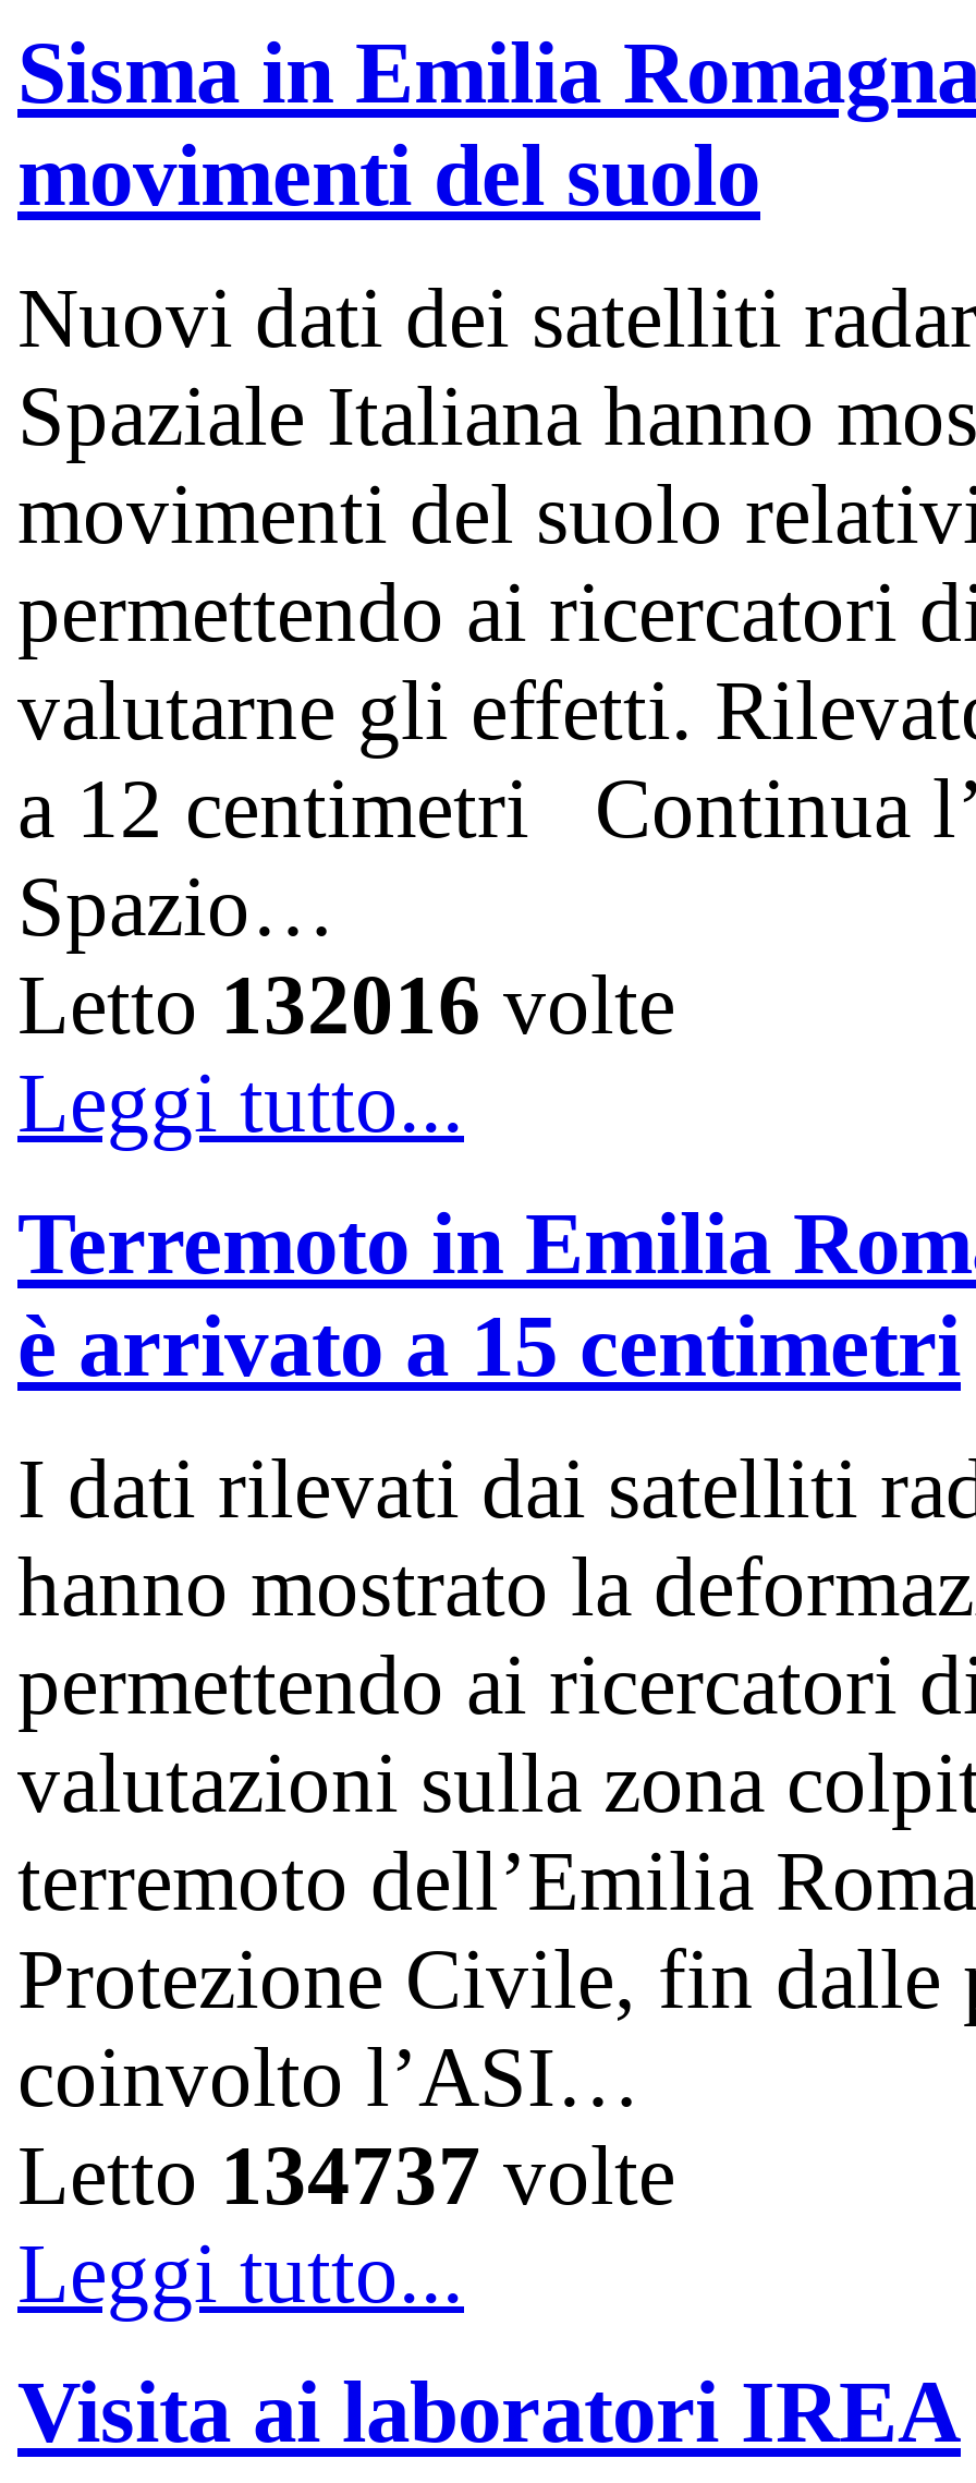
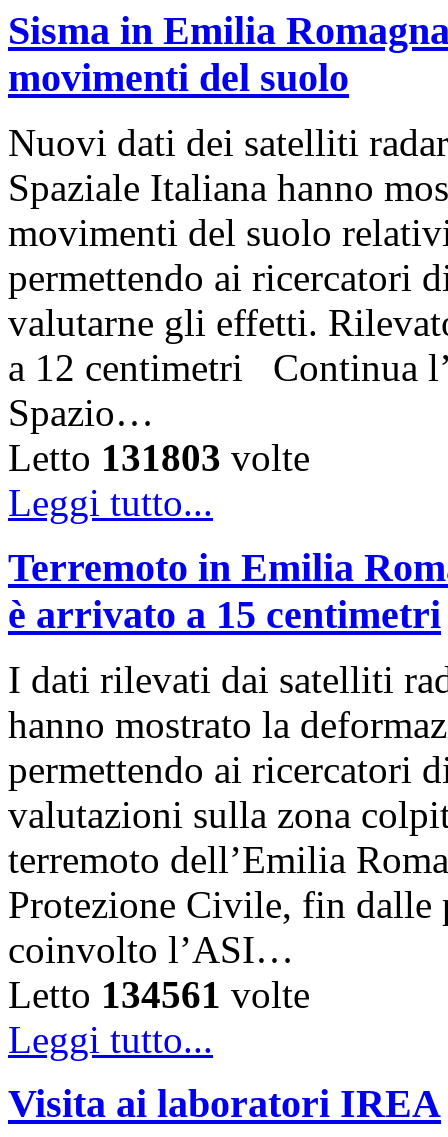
[17,957,675,1051] Letto 132016 volte -> [8,436,310,479] Letto 131803 volte
[17,2127,675,2221] Letto 134737 volte -> [8,973,310,1016] Letto 134561 volte

